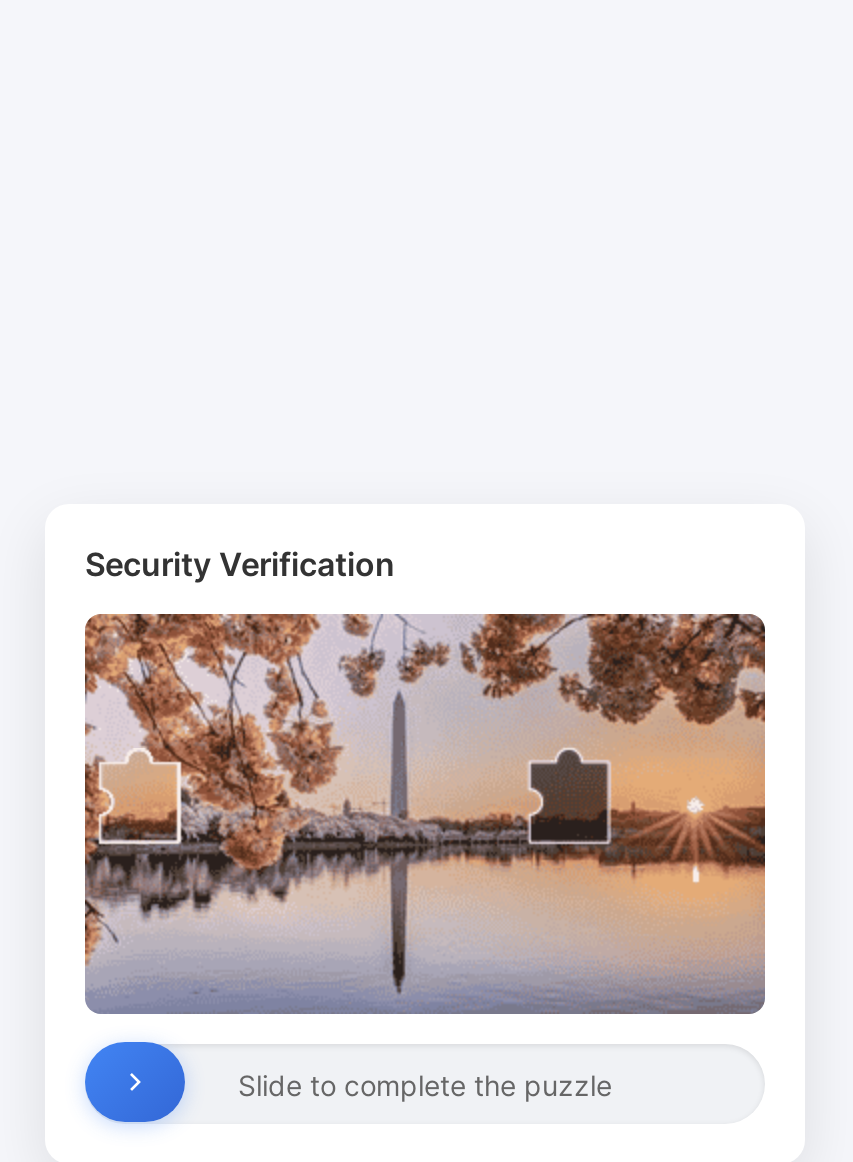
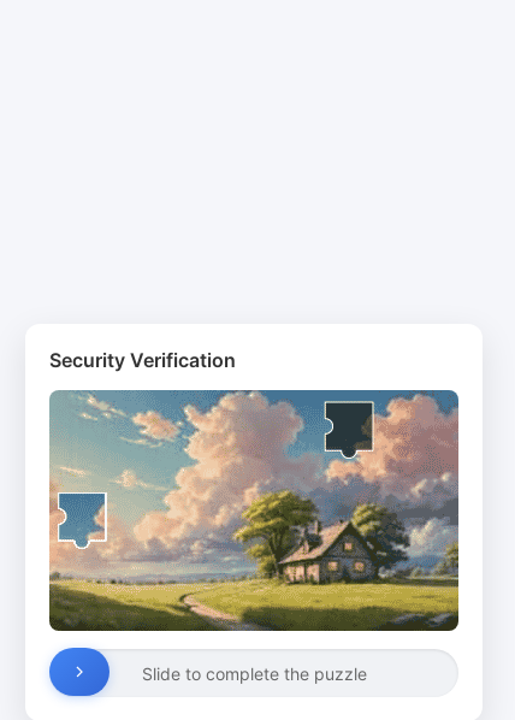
[83,612,767,1016] [image] -> [48,389,460,632] [image]

